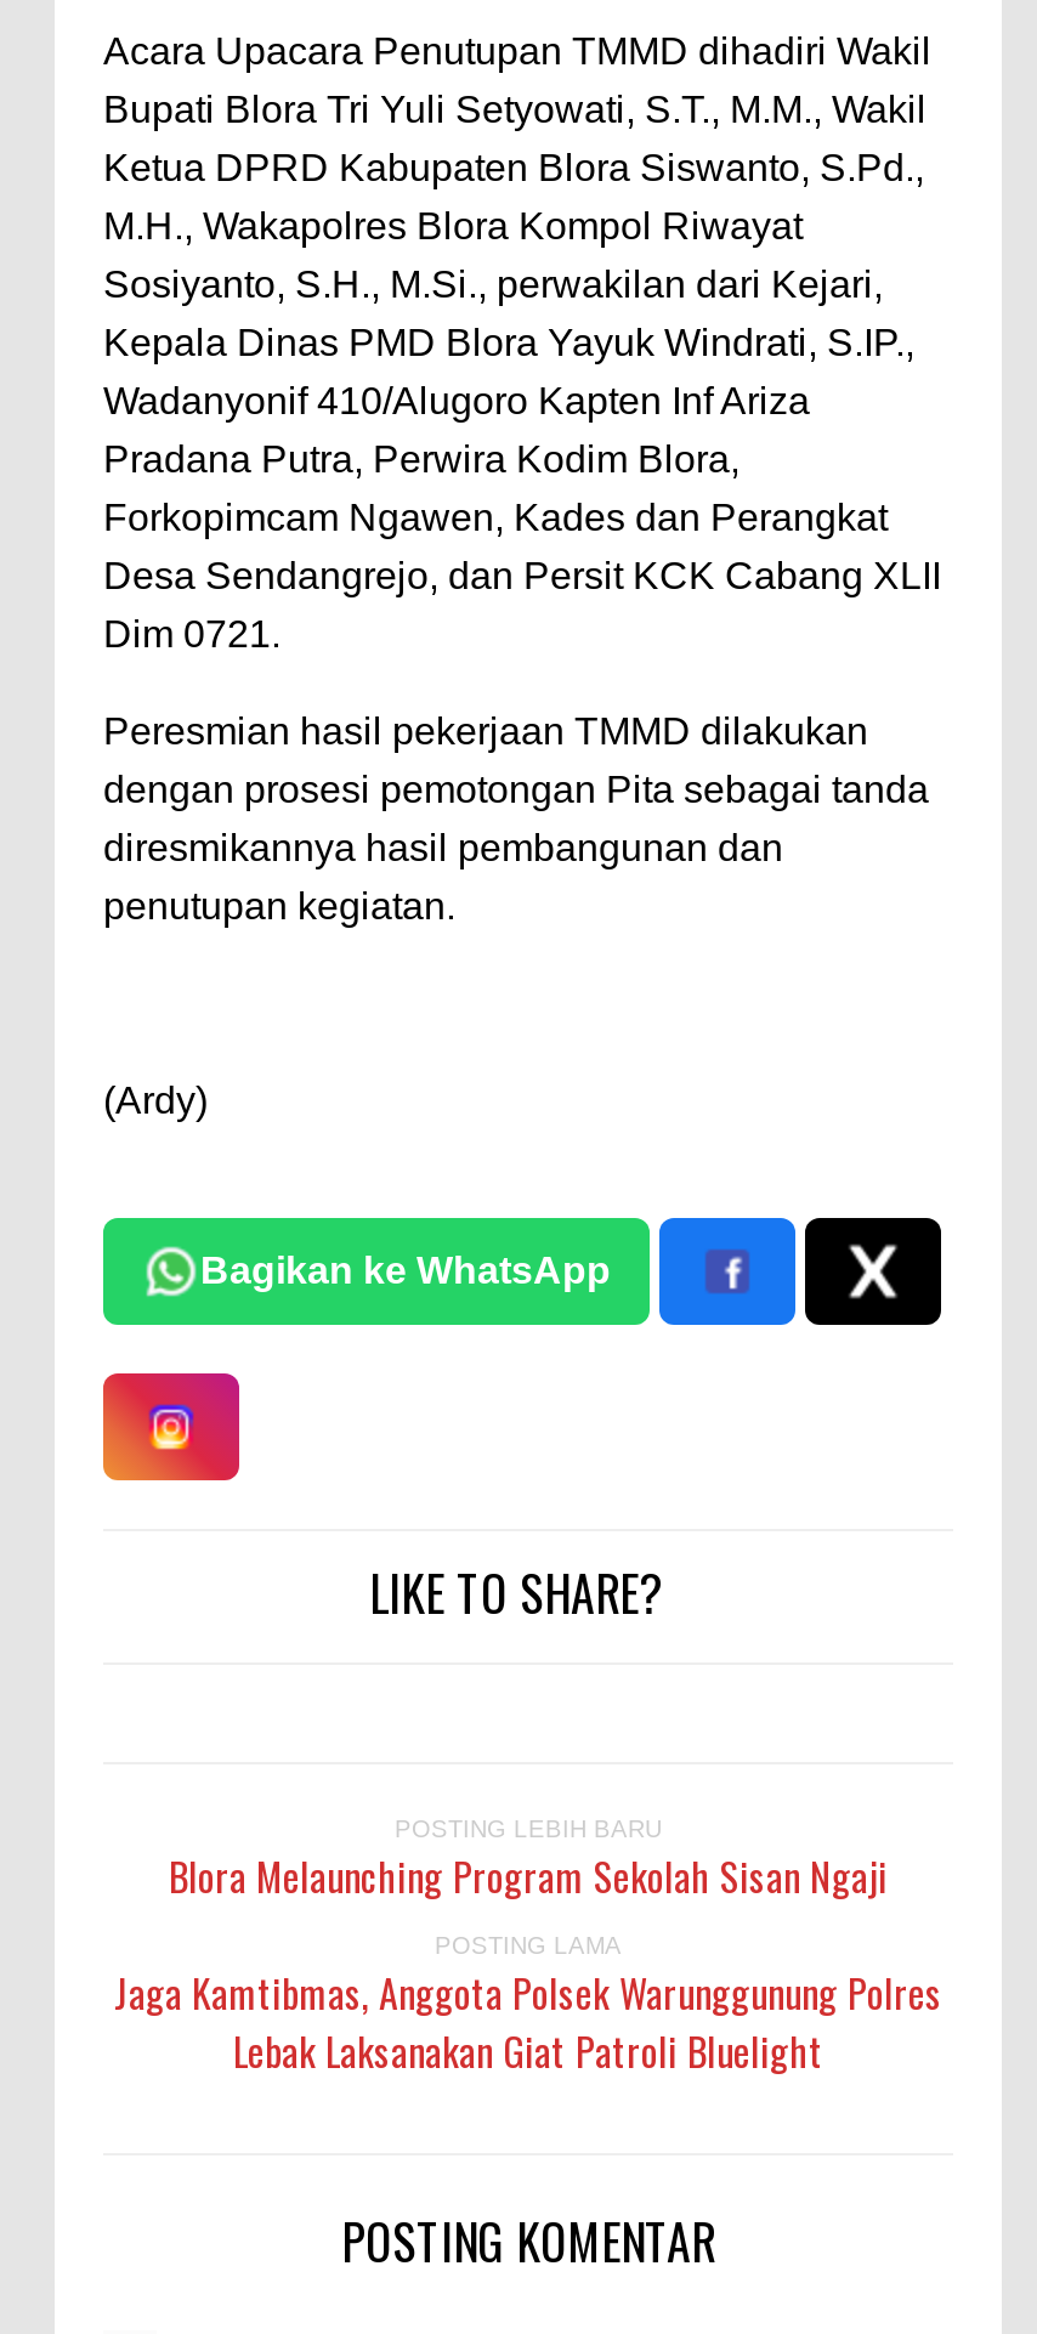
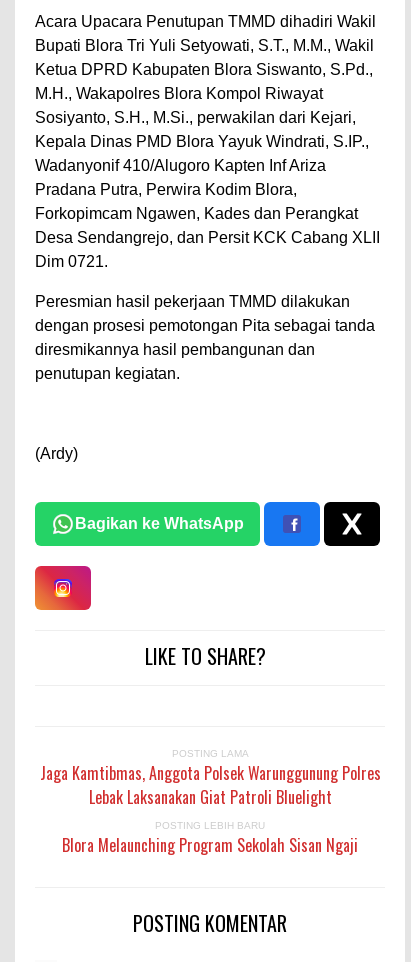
moved [169,1815,888,1905] -> [62,820,358,857]: POSTING LEBIH BARU | Blora Melaunching Program Sekolah Sisan Ngaji
moved [114,1931,942,2079] -> [39,748,380,809]: POSTING LAMA | Jaga Kamtibmas, Anggota Polsek Warunggunung Polres | Lebak Laksanakan Giat Patroli Bluelight

